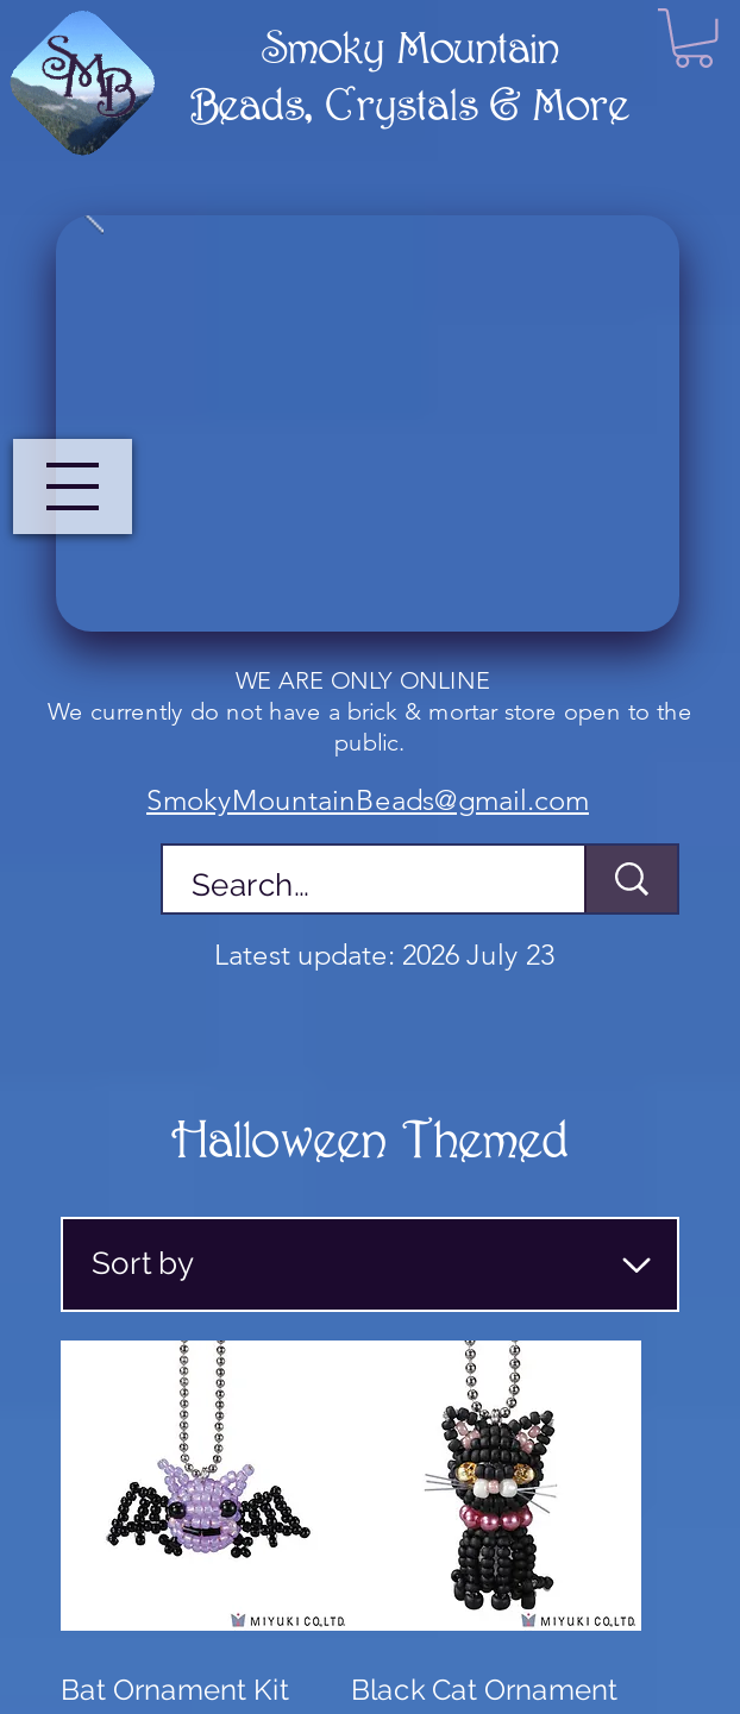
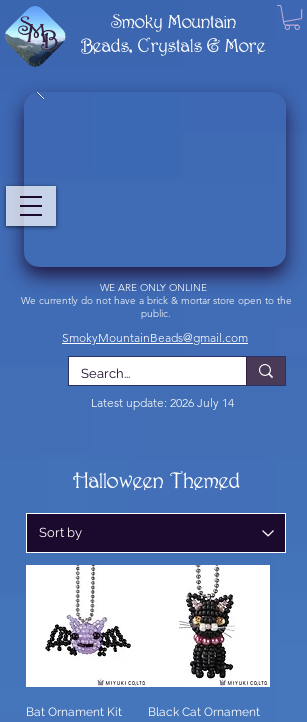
[214,936,554,972] Latest update: 2026 July 23 -> [90,395,233,410] Latest update: 2026 July 14

